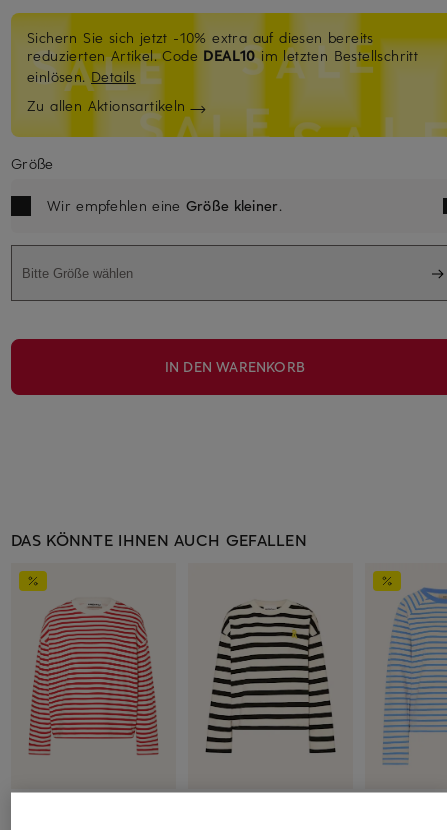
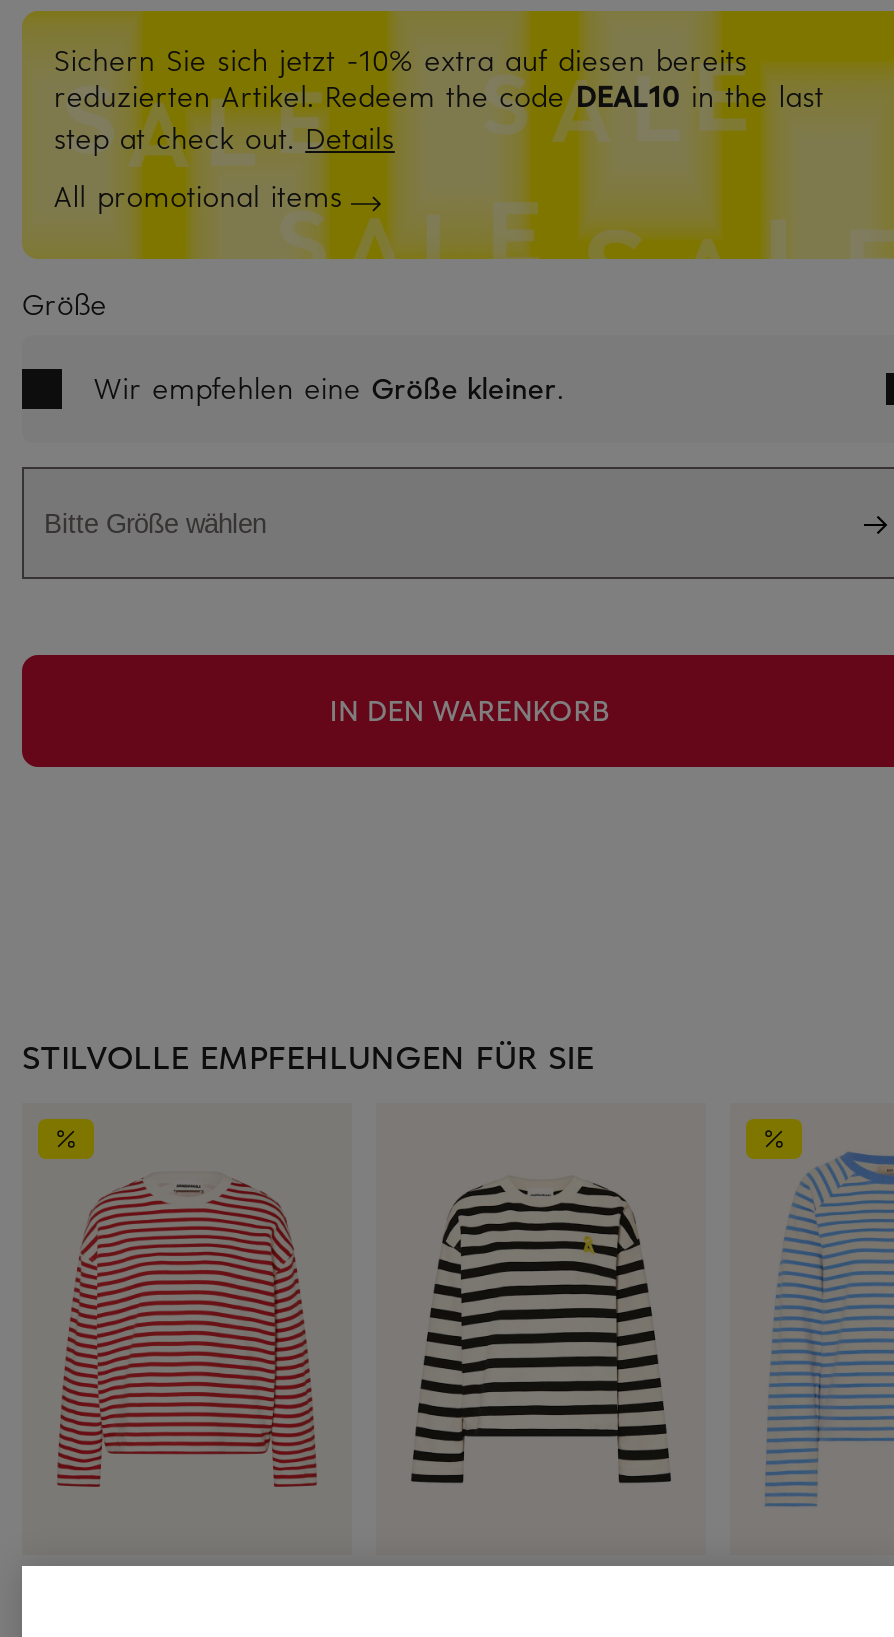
[27,46,418,86] reduzierten Artikel. Code DEAL10 im letzten Bestellschritt | einlösen. Details -> [54,78,824,158] reduzierten Artikel. Redeem the code DEAL10 in the last | step at check out. Details
[27,96,186,115] Zu allen Aktionsartikeln -> [54,178,343,216] All promotional items
[11,528,307,550] DAS KÖNNTE IHNEN AUCH GEFALLEN -> [22,1034,594,1078] STILVOLLE EMPFEHLUNGEN FÜR SIE

